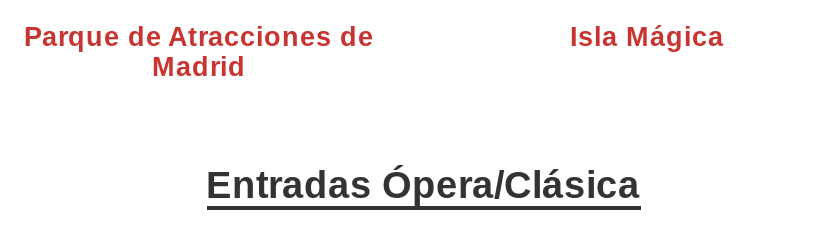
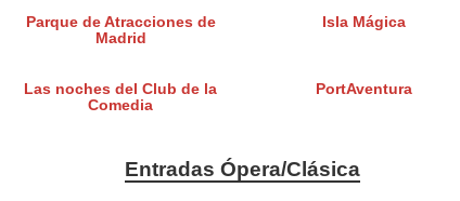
none -> [24,81,217,114] Las noches del Club de la | Comedia
none -> [315,81,412,98] PortAventura

